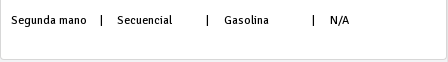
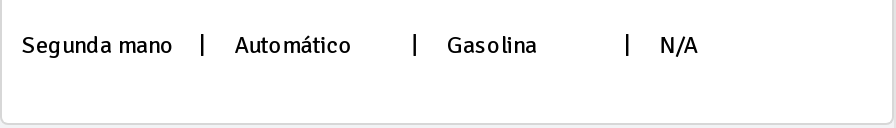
[117,13,172,28] Secuencial -> [234,31,352,61] Automático

